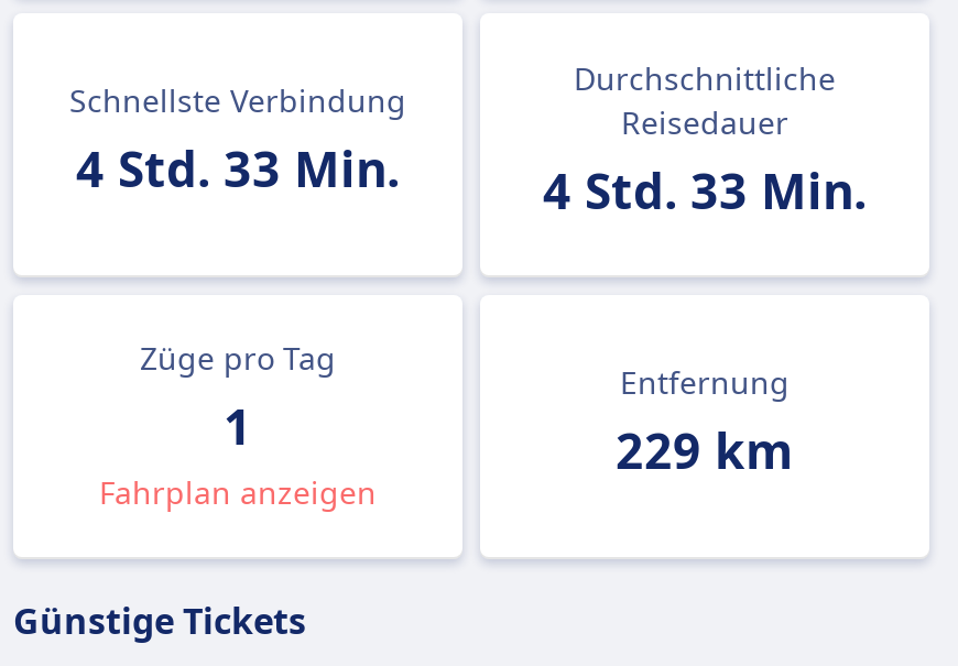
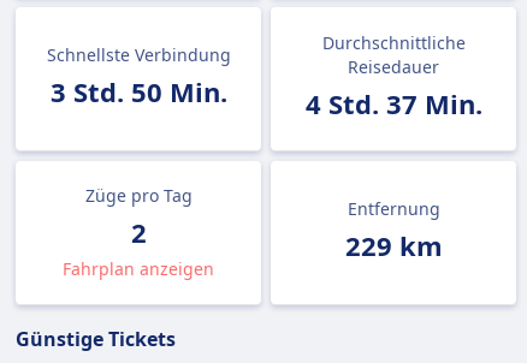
[76,134,400,200] 4 Std. 33 Min. -> [50,73,227,109] 3 Std. 50 Min.
[543,156,867,222] 4 Std. 33 Min. -> [305,85,482,121] 4 Std. 37 Min.
[224,392,252,458] 1 -> [131,214,146,250] 2

